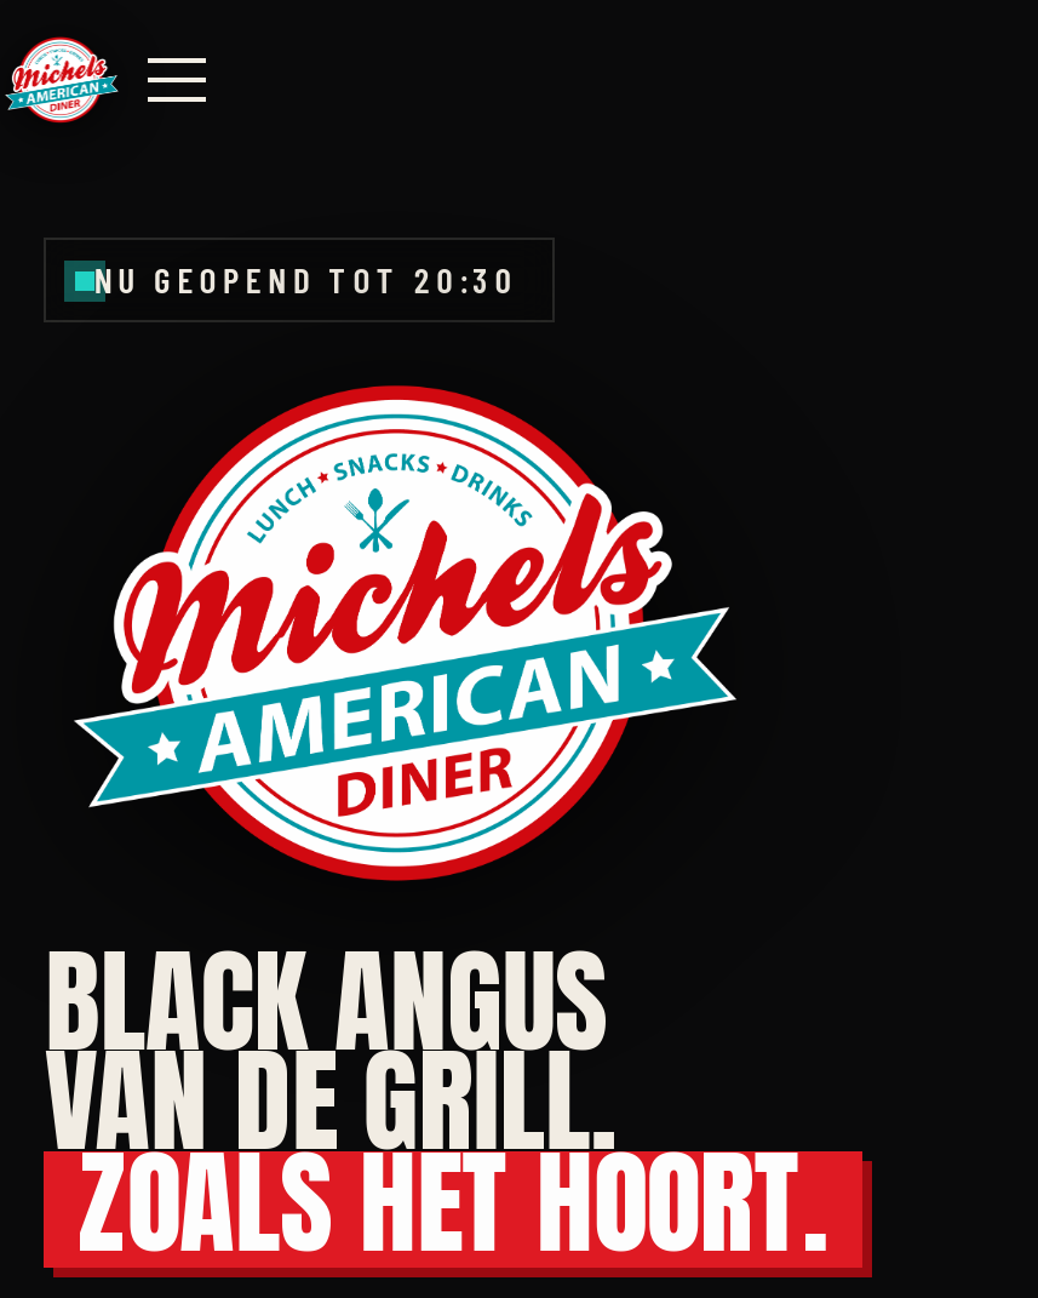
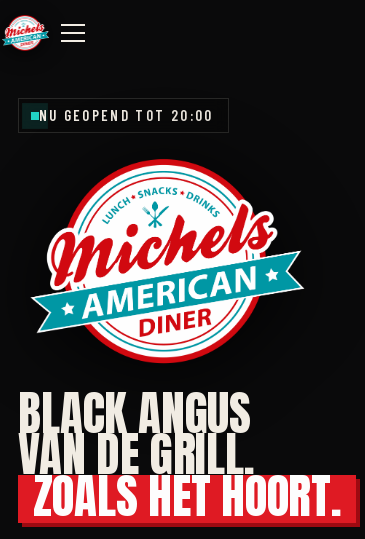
[94,257,518,301] NU GEOPEND TOT 20:30 -> [39,106,214,124] NU GEOPEND TOT 20:00

